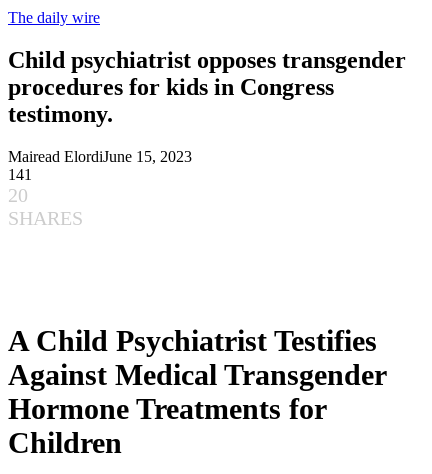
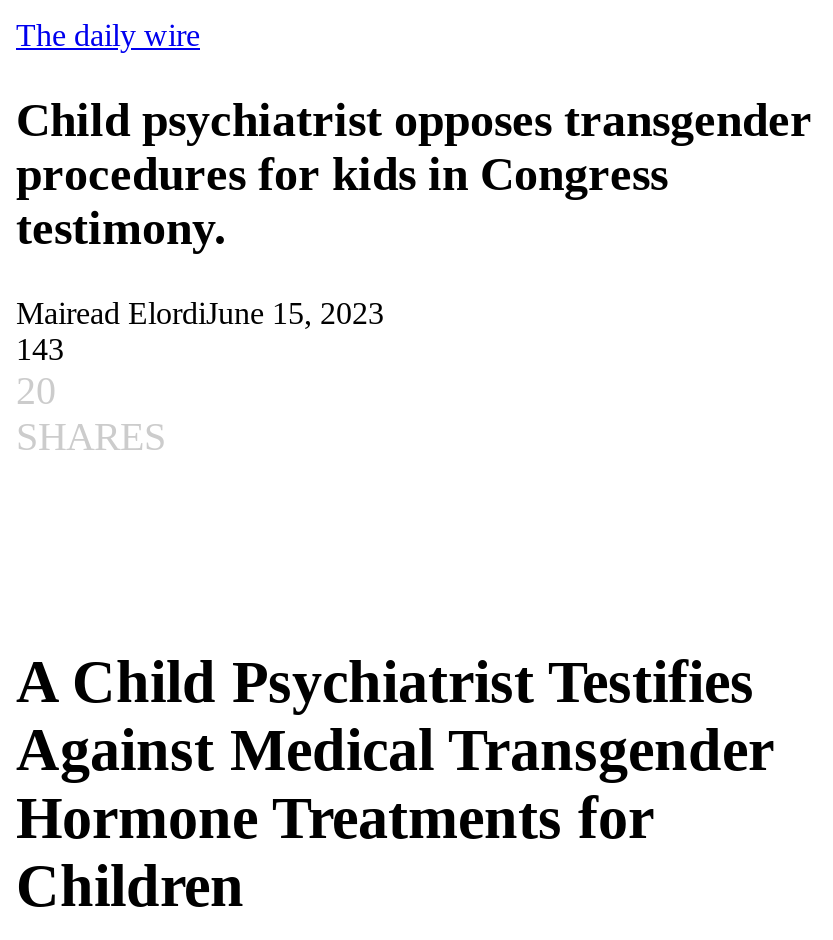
[8,166,32,183] 141 -> [16,332,64,366] 143

